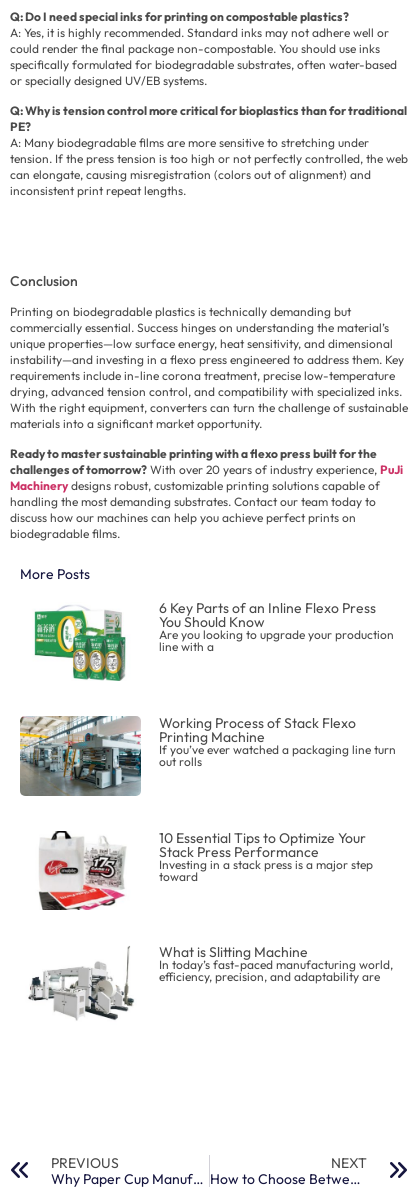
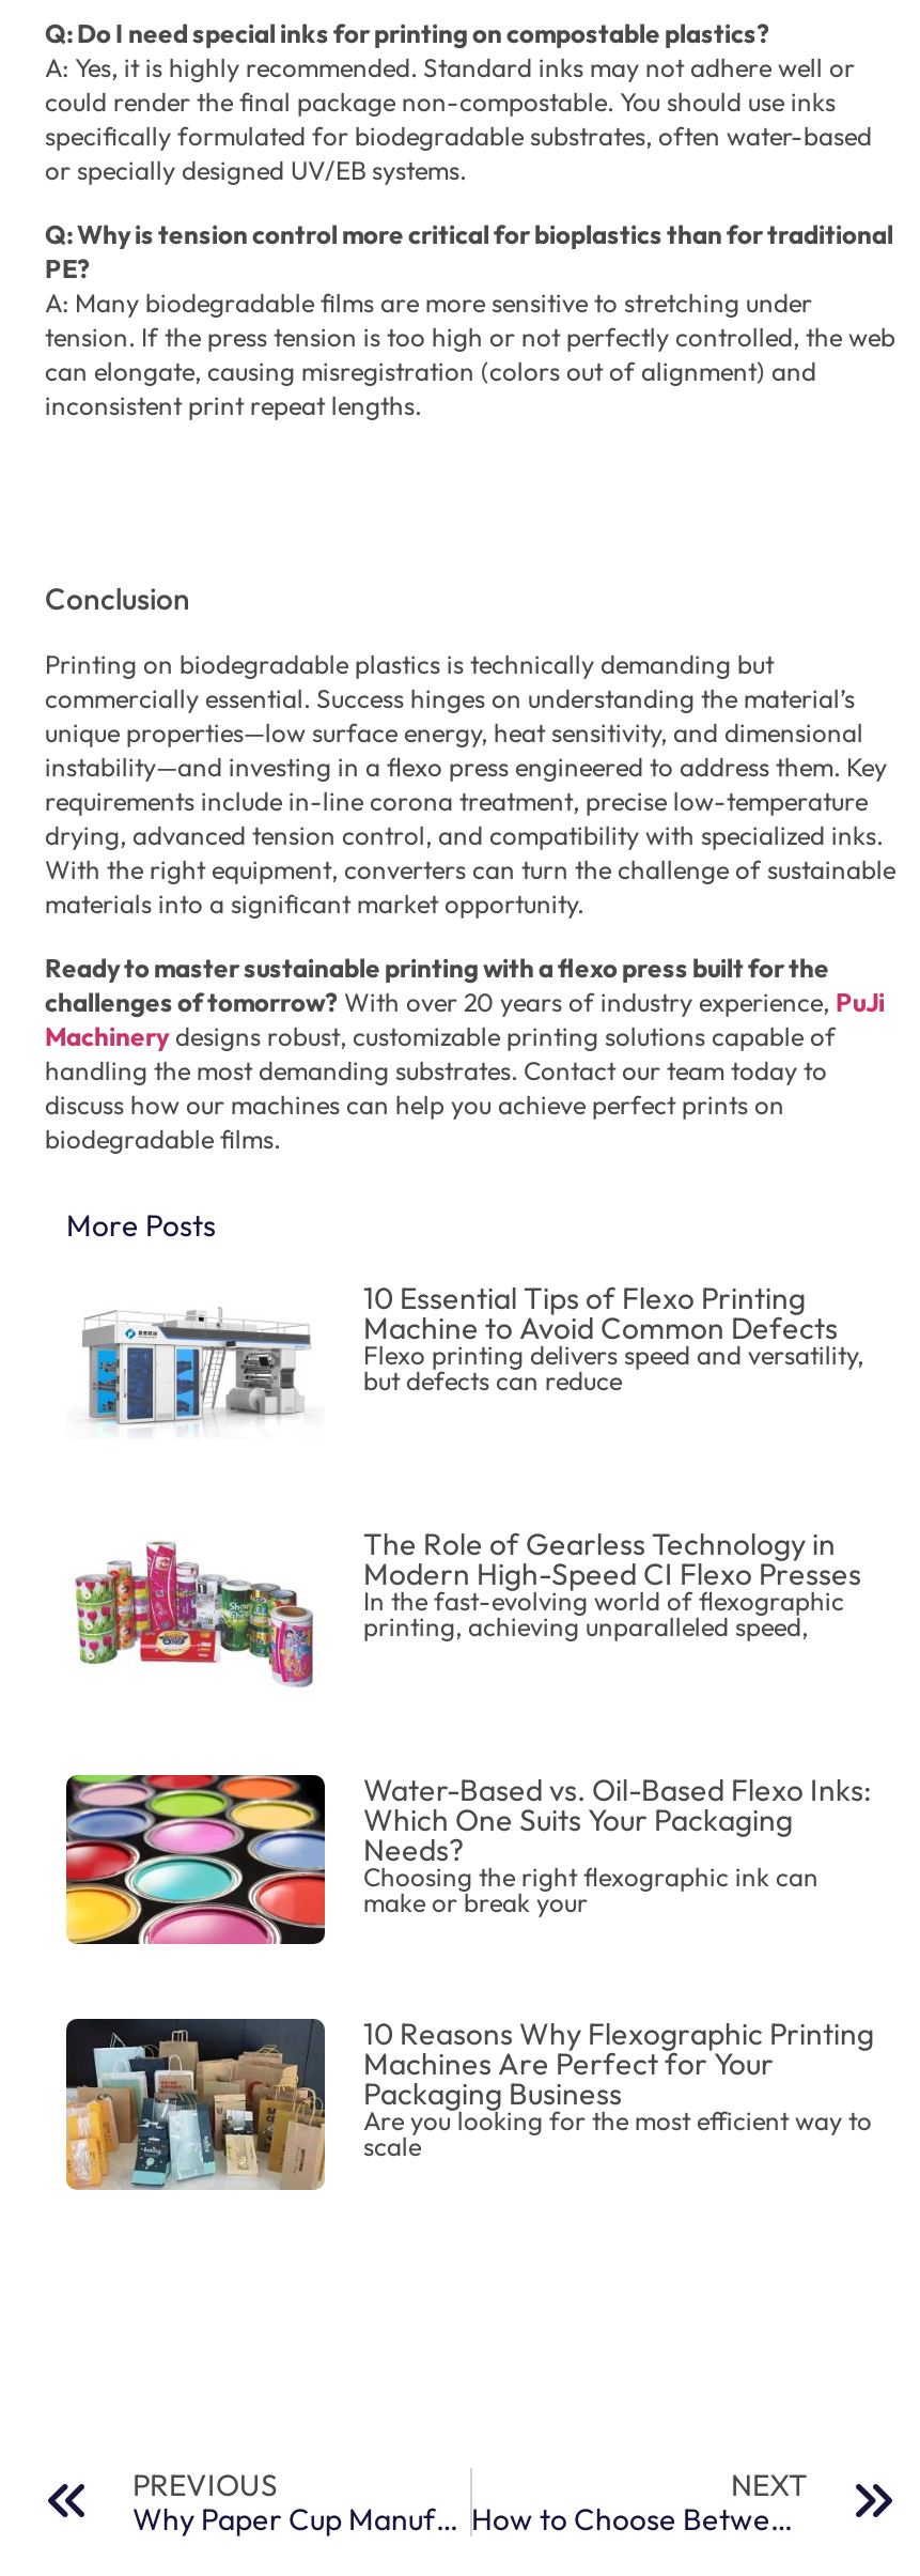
[28,599,394,682] [image] | 6 Key Parts of an Inline Flexo Press | You Should Know | Are you looking to upgrade your production | line with a -> [81,1279,863,1454] [image] | 10 Essential Tips of Flexo Printing | Machine to Avoid Common Defects | Flexo printing delivers speed and versatility, | but defects can reduce
[19,714,396,797] [image] | Working Process of Stack Flexo | Printing Machine | If you’ve ever watched a packaging line turn | out rolls -> [66,1524,861,1700] [image] | The Role of Gearless Technology in | Modern High-Speed CI Flexo Presses | In the fast-evolving world of flexographic | printing, achieving unparalleled speed,
[20,828,373,911] [image] | 10 Essential Tips to Optimize Your | Stack Press Performance | Investing in a stack press is a major step | toward -> [64,1770,872,1946] [image] | Water-Based vs. Oil-Based Flexo Inks: | Which One Suits Your Packaging | Needs? | Choosing the right flexographic ink can | make or break your
[20,943,393,1025] [image] | What is Slitting Machine | In today’s fast-paced manufacturing world, | efficiency, precision, and adaptability are -> [64,2015,874,2192] [image] | 10 Reasons Why Flexographic Printing | Machines Are Perfect for Your | Packaging Business | Are you looking for the most efficient way to | scale

